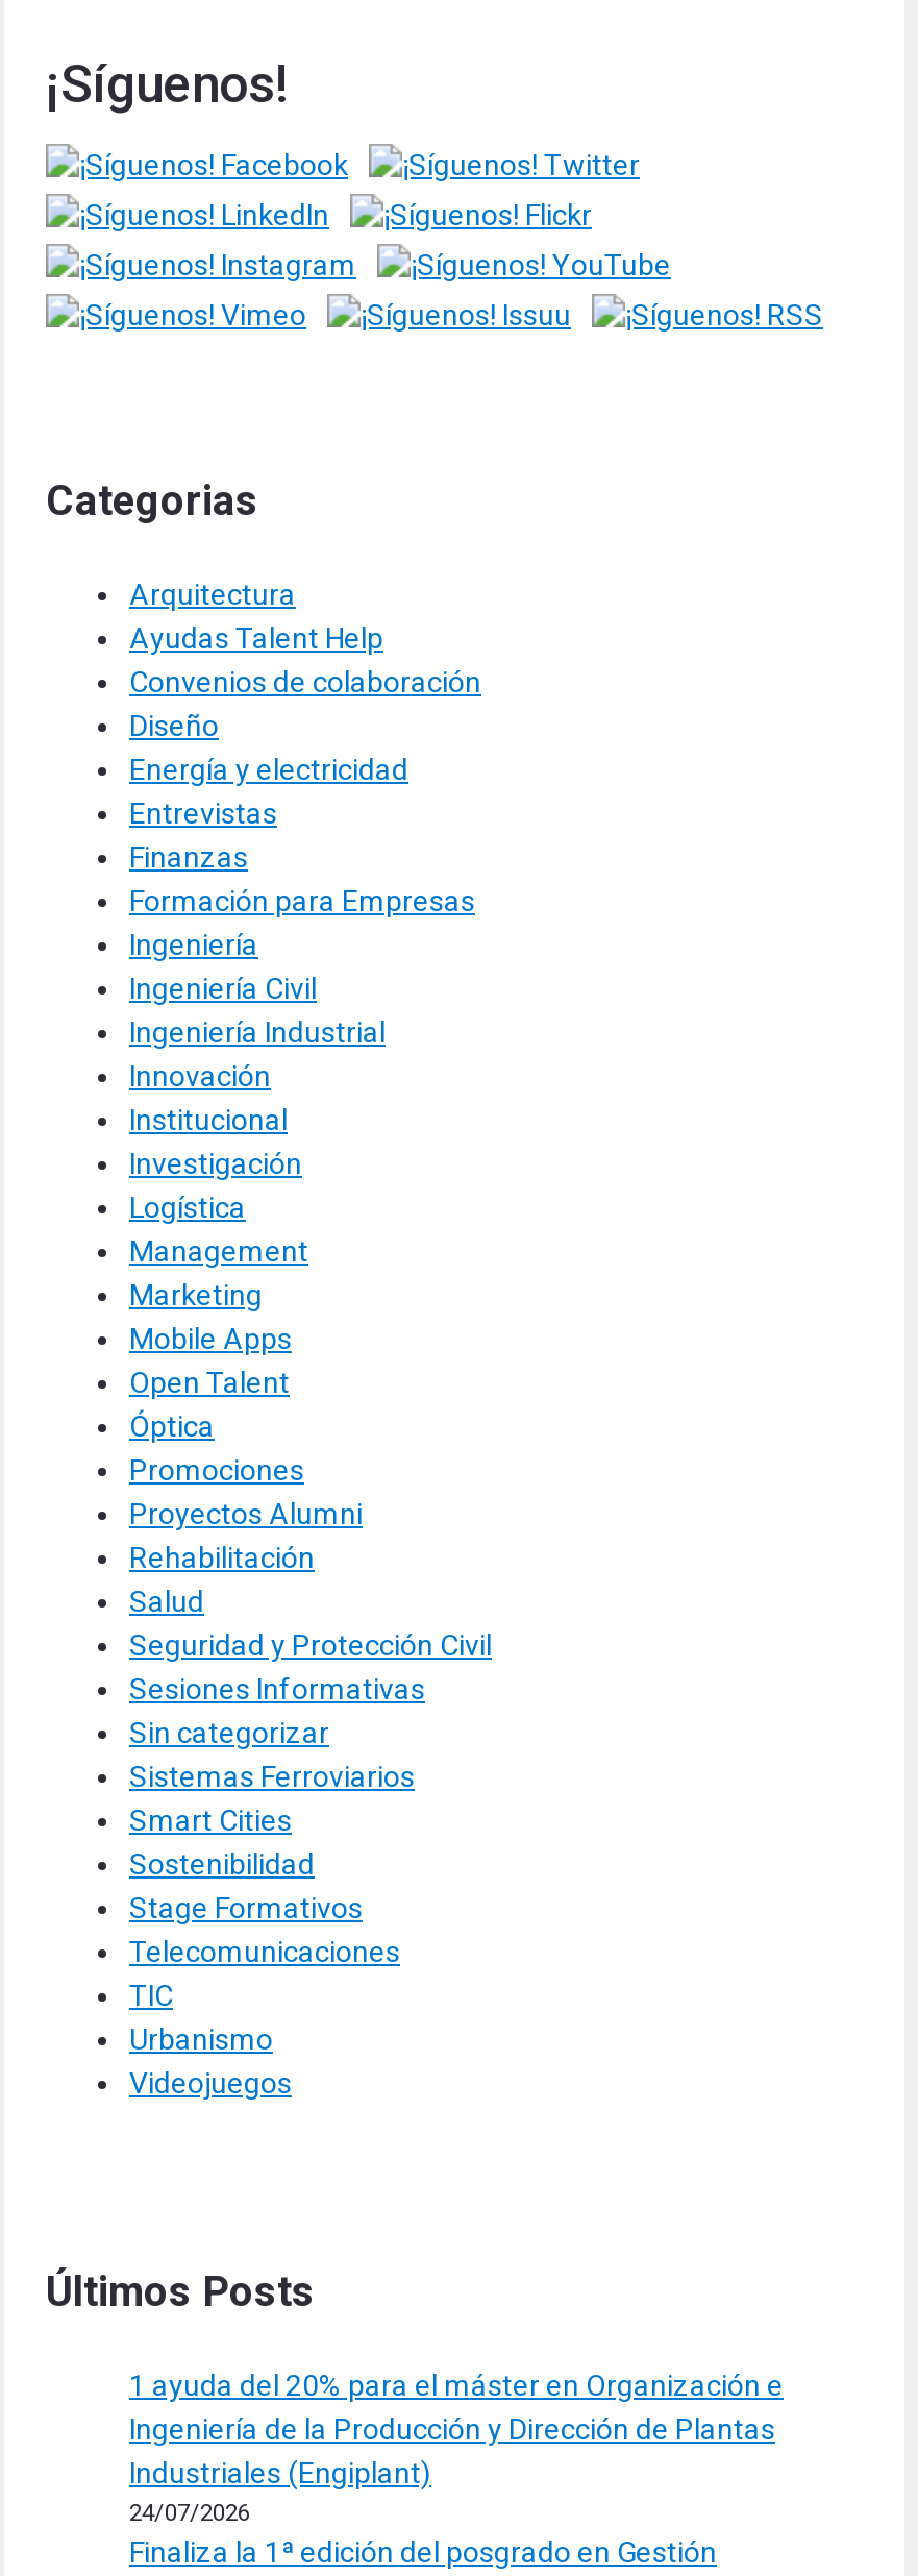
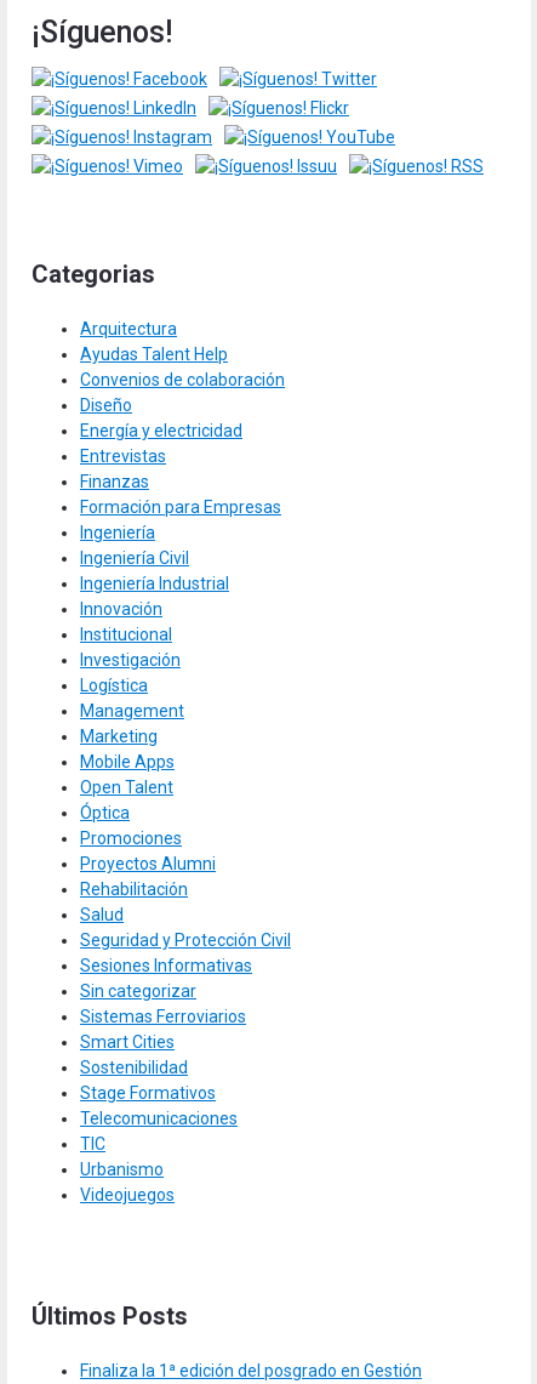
[129,2369,784,2527] 1 ayuda del 20% para el máster en Organización e | Ingeniería de la Producción y Dirección de Plantas | Industriales (Engiplant) | 24/07/2026 -> none

